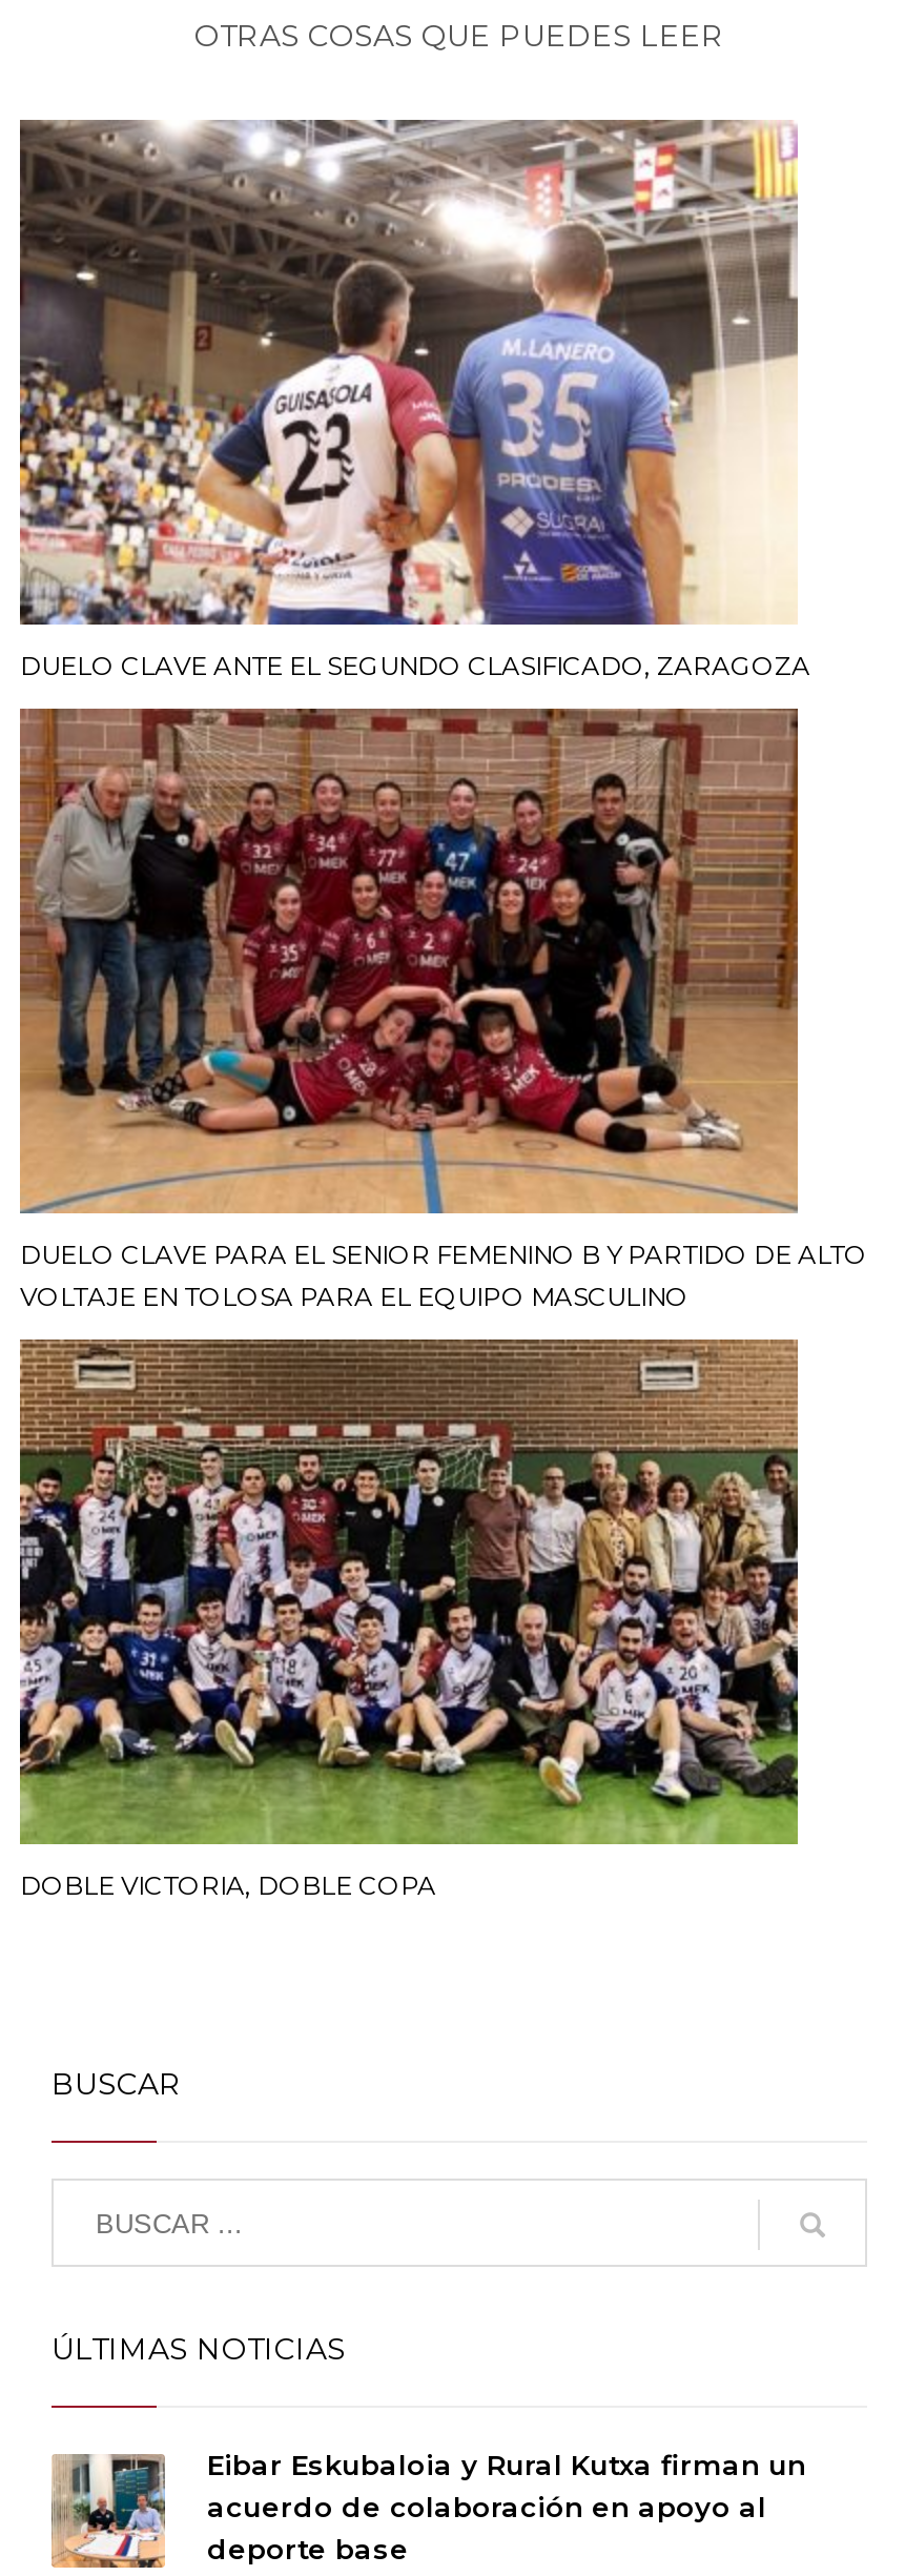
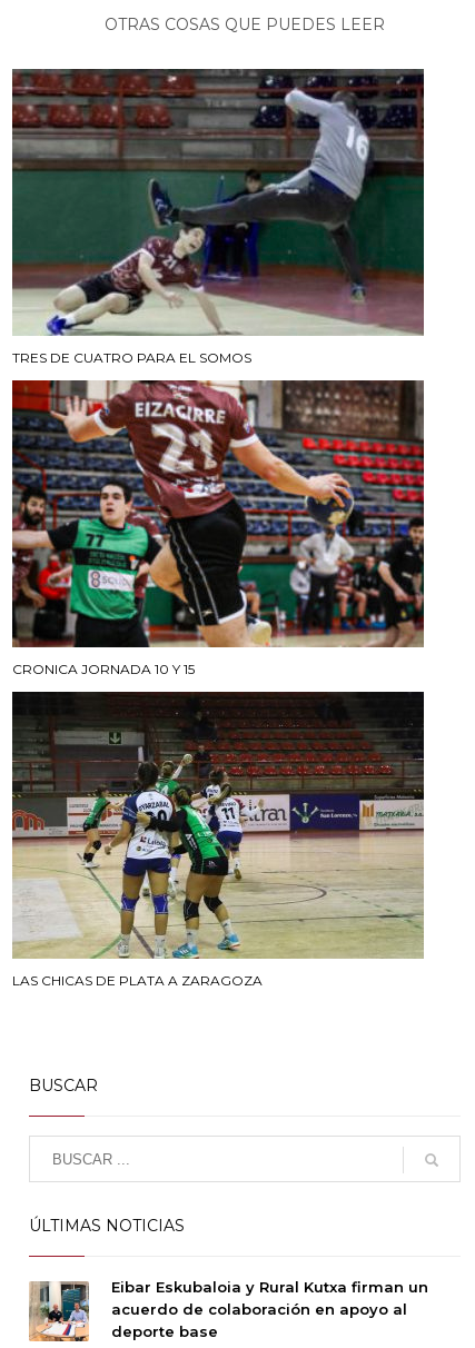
[18,118,810,681] [image] | DUELO CLAVE ANTE EL SEGUNDO CLASIFICADO, ZARAGOZA -> [11,68,425,366] [image] | TRES DE CUATRO PARA EL SOMOS
[18,707,867,1312] [image] | DUELO CLAVE PARA EL SENIOR FEMENINO B Y PARTIDO DE ALTO | VOLTAJE EN TOLOSA PARA EL EQUIPO MASCULINO -> [11,379,425,677] [image] | CRONICA JORNADA 10 Y 15
[18,1337,800,1901] [image] | DOBLE VICTORIA, DOBLE COPA -> [11,691,425,989] [image] | LAS CHICAS DE PLATA A ZARAGOZA

